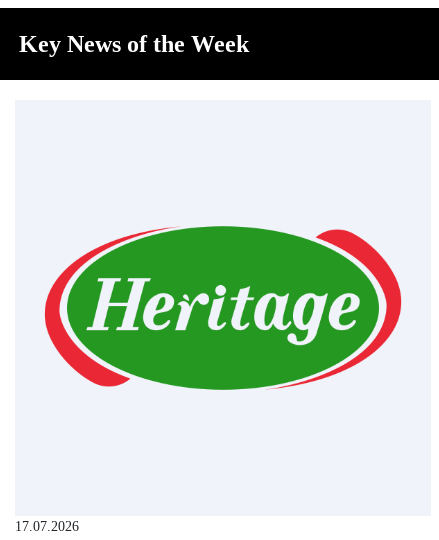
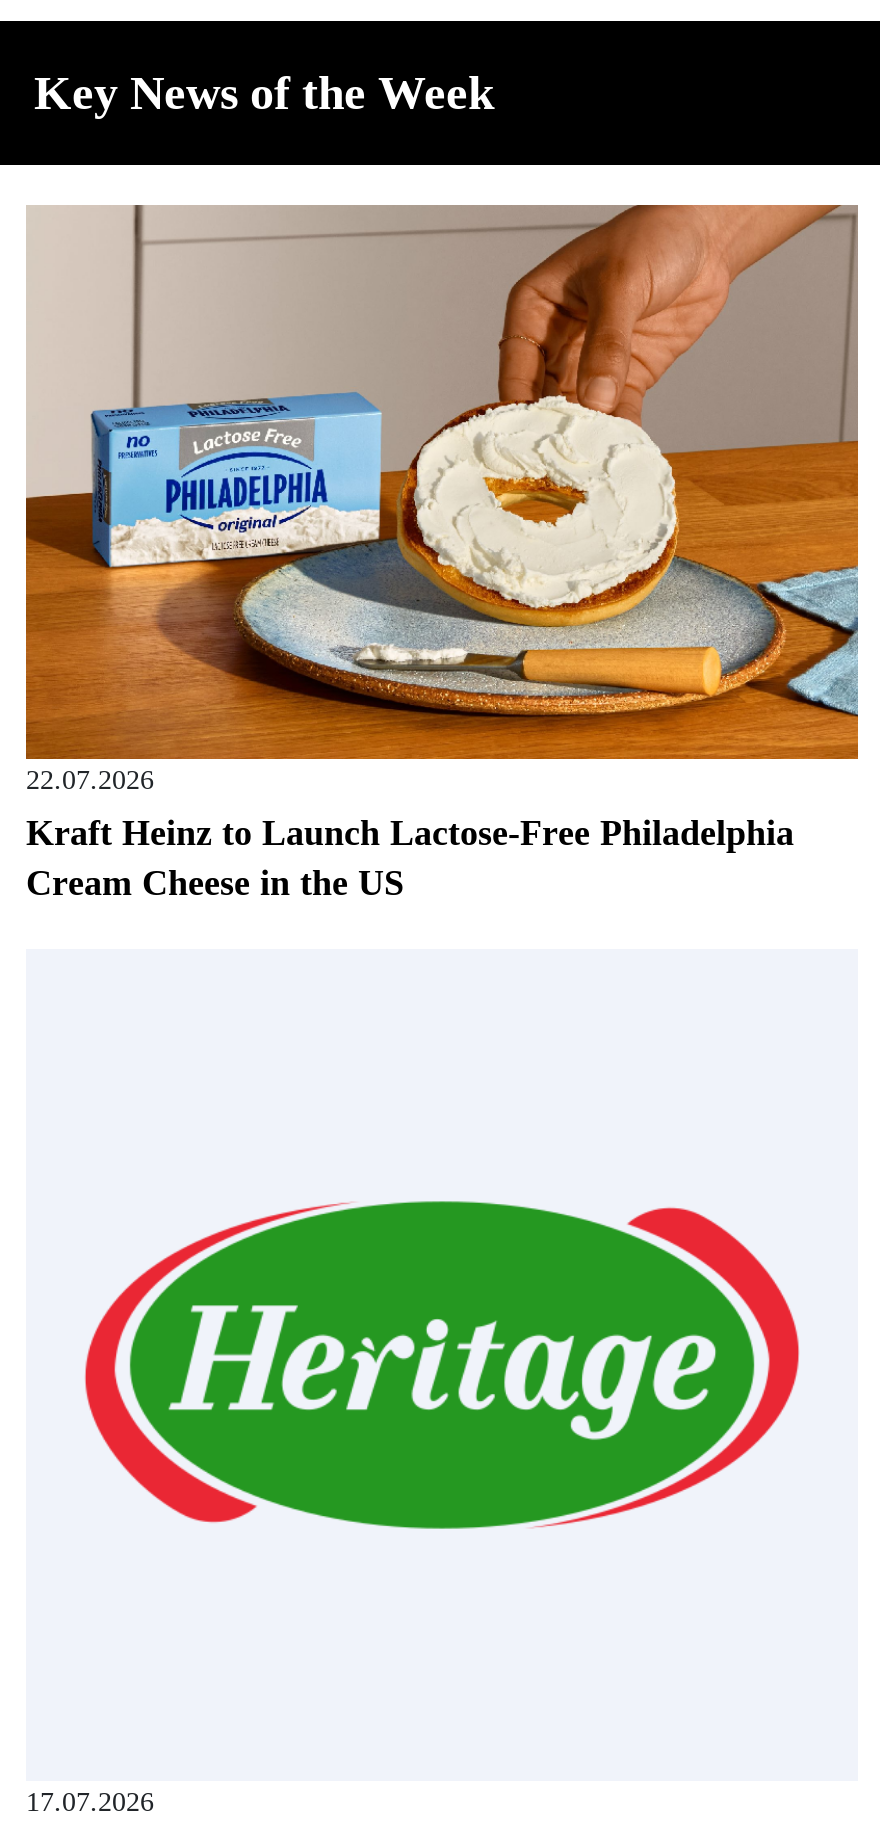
none -> [24,203,860,903] [image] | 22.07.2026 | Kraft Heinz to Launch Lactose-Free Philadelphia | Cream Cheese in the US

